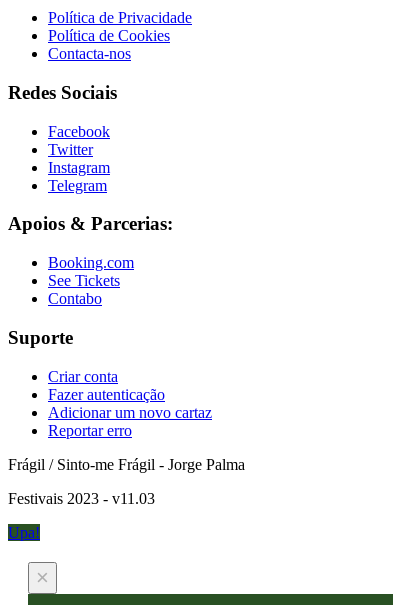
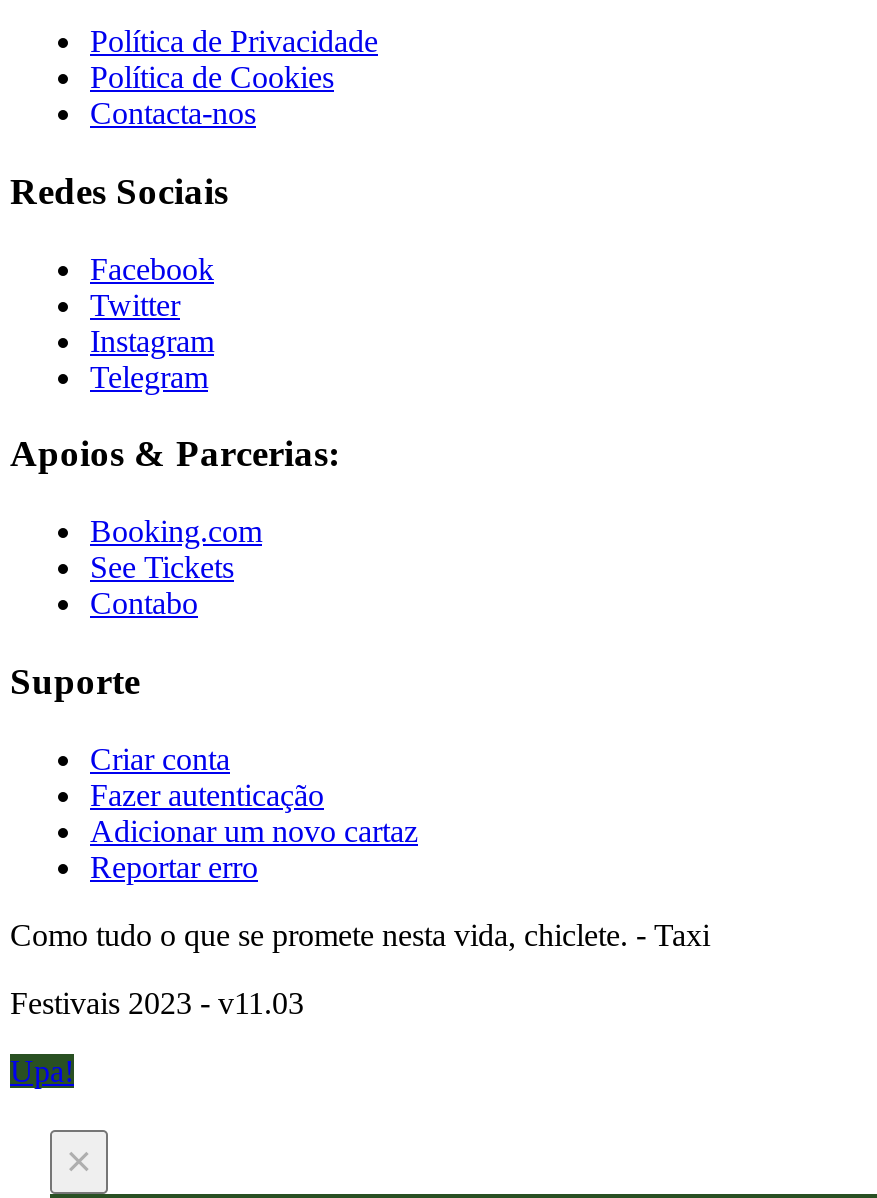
[8,456,245,473] Frágil / Sinto-me Frágil - Jorge Palma -> [10,917,710,951] Como tudo o que se promete nesta vida, chiclete. - Taxi

